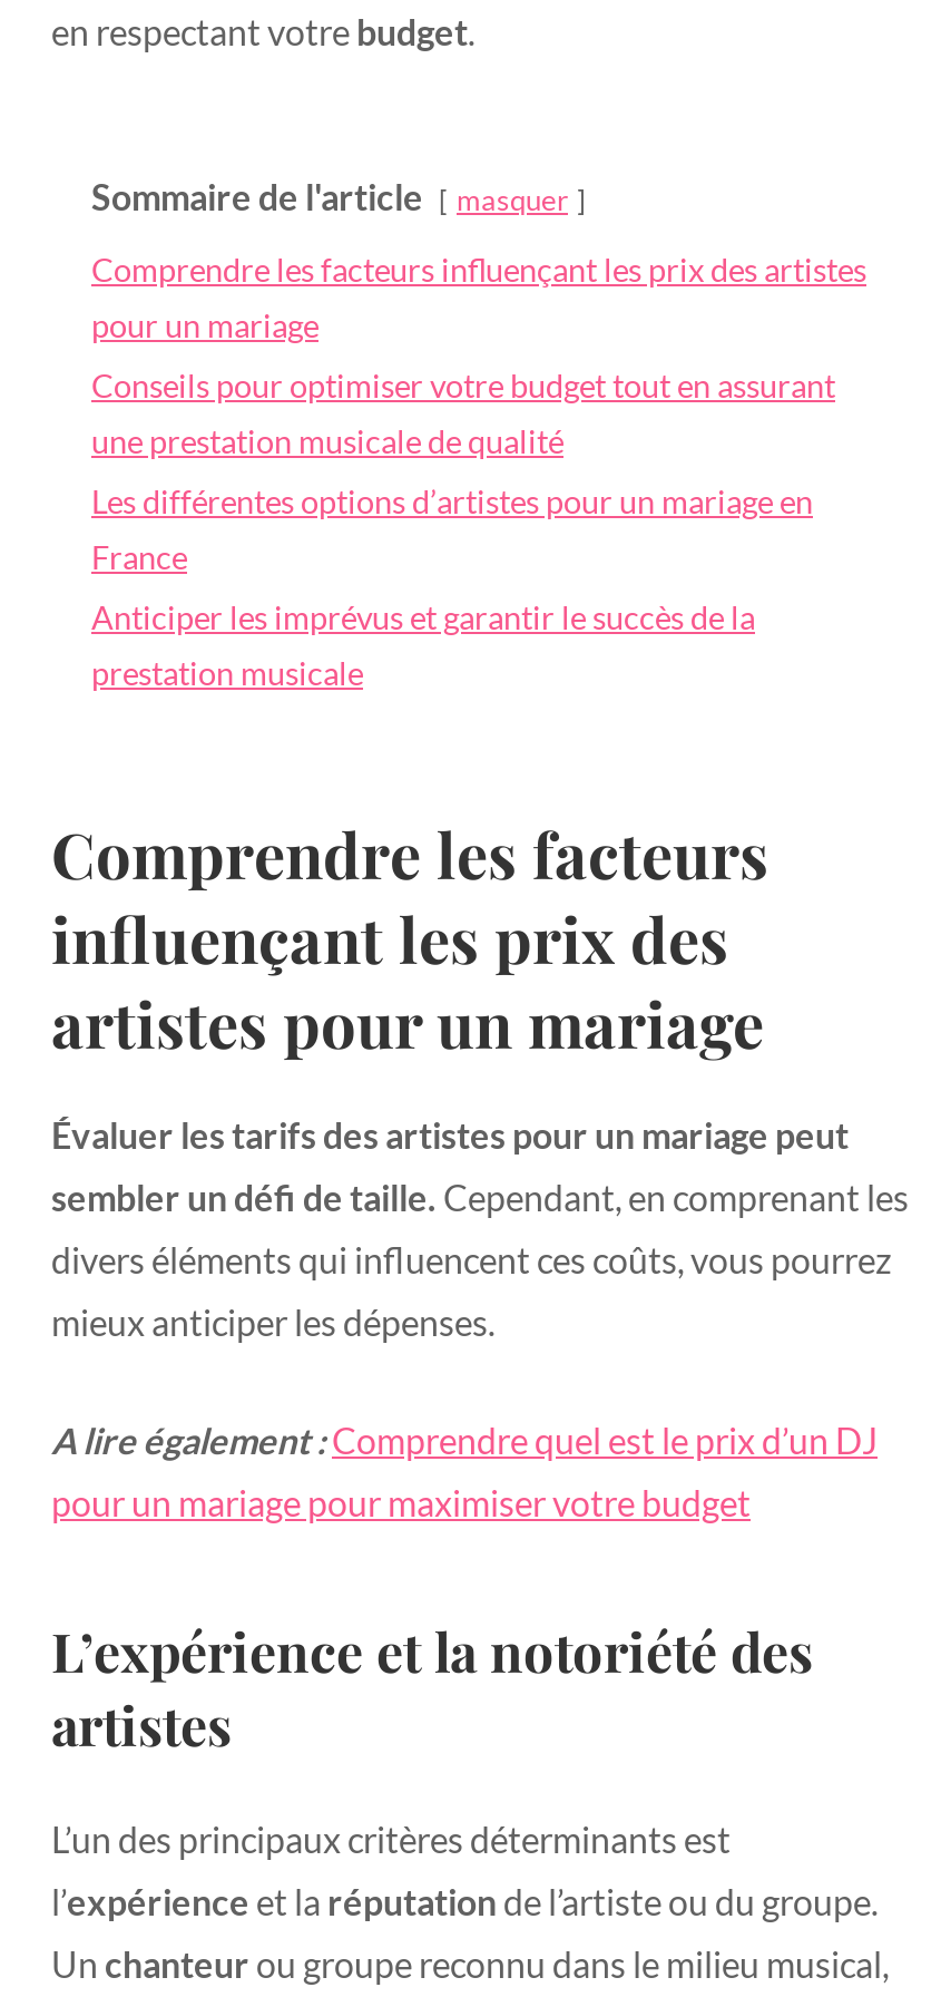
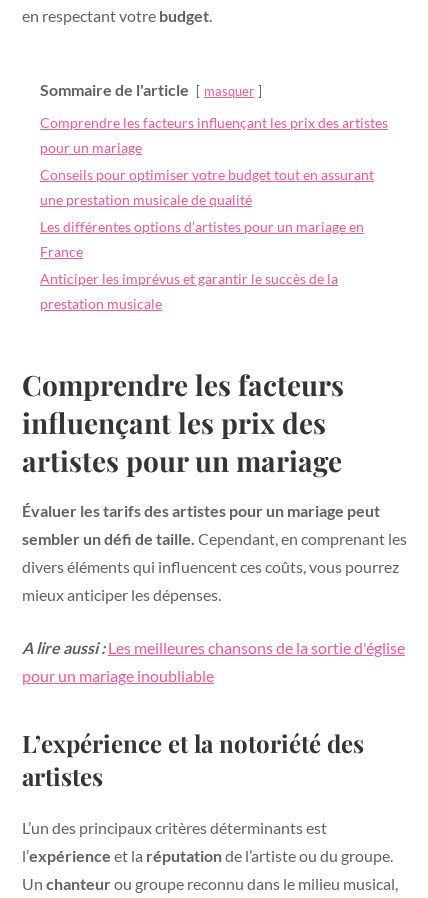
[51,1418,878,1461] A lire également : Comprendre quel est le prix d’un DJ -> [22,638,405,657] A lire aussi : Les meilleures chansons de la sortie d'église
[51,1481,751,1523] pour un mariage pour maximiser votre budget -> [22,666,214,685] pour un mariage inoubliable

